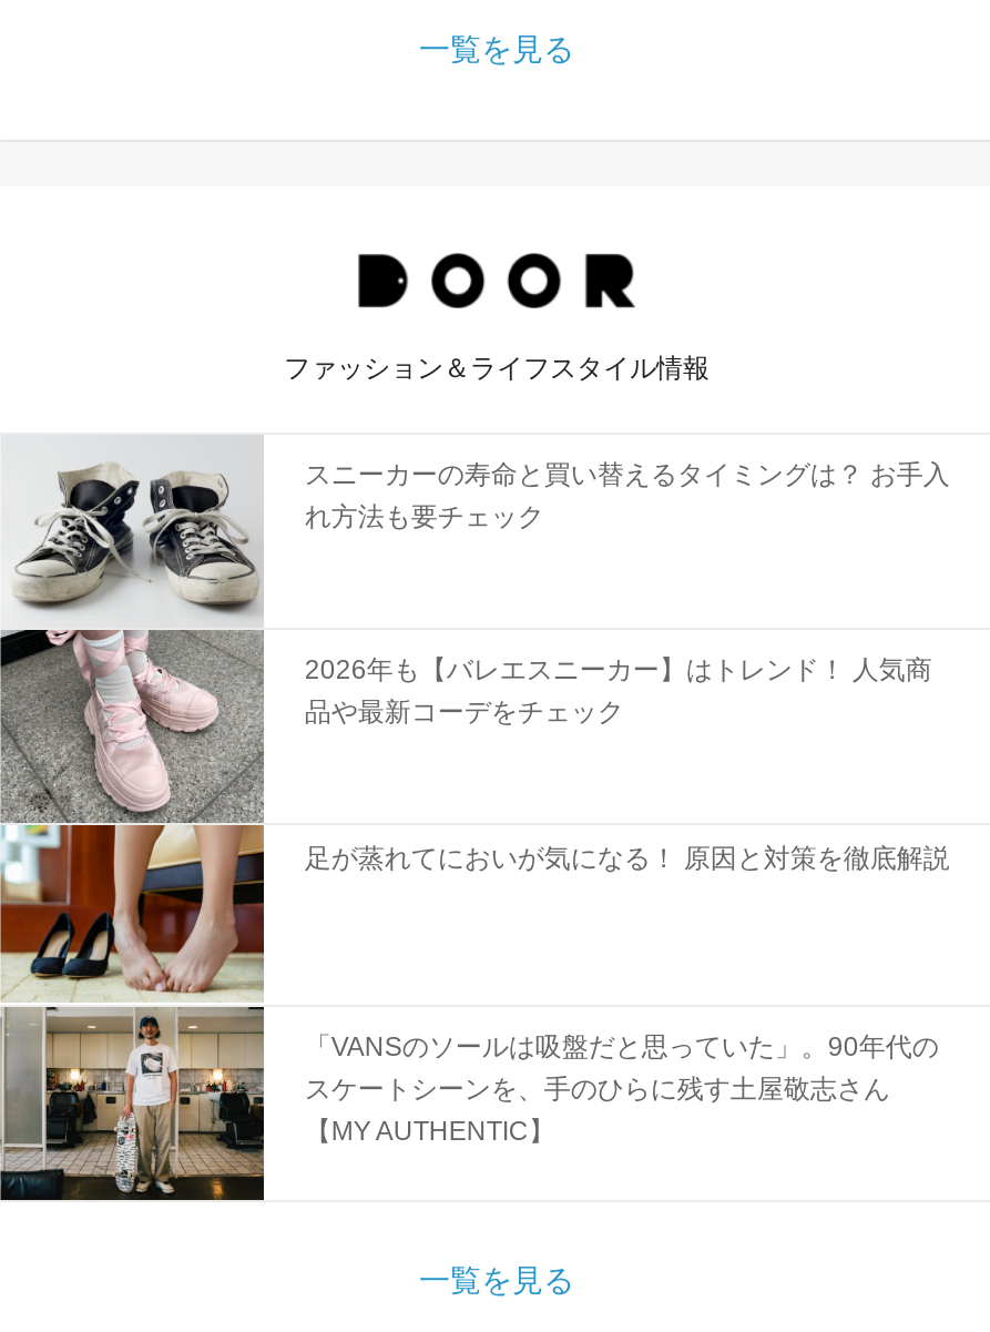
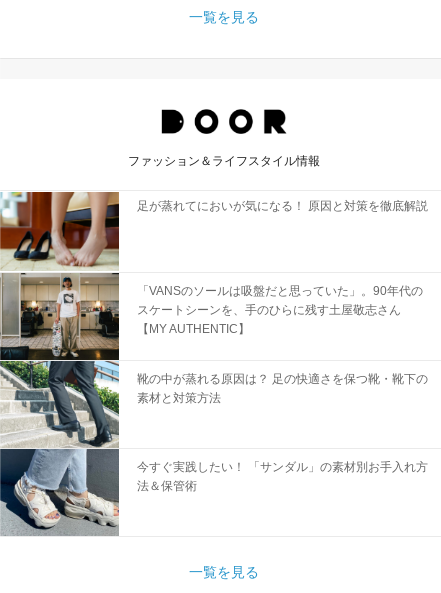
[7,437,950,825] [image] | スニーカーの寿命と買い替えるタイミングは？ お手入 | れ方法も要チェック -> none
[305,654,932,728] 2026年も【バレエスニーカー】はトレンド！ 人気商 | 品や最新コーデをチェック -> none
moved [305,842,950,1146] -> [137,199,428,336]: 足が蒸れてにおいが気になる！ 原因と対策を徹底解説 | 「VANSのソールは吸盤だと思っていた」。90年代の | スケートシーンを、手のひらに残す土屋敬志さん | 【MY AUTHENTIC】
none -> [3,361,428,535] [image] | 靴の中が蒸れる原因は？ 足の快適さを保つ靴・靴下の | 素材と対策方法
none -> [137,460,428,493] 今すぐ実践したい！ 「サンダル」の素材別お手入れ方 | 法＆保管術

